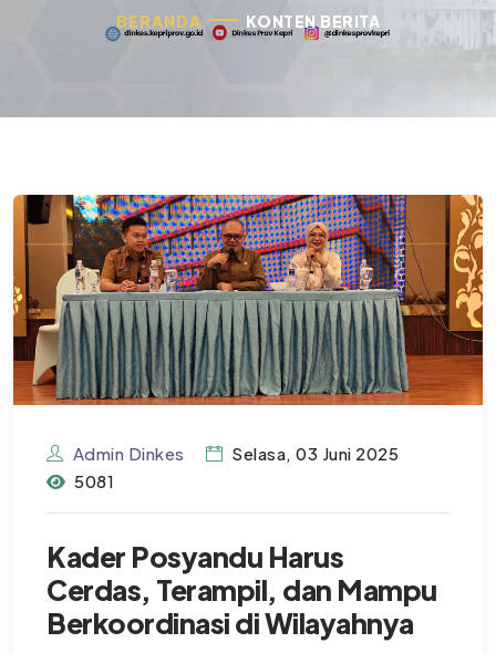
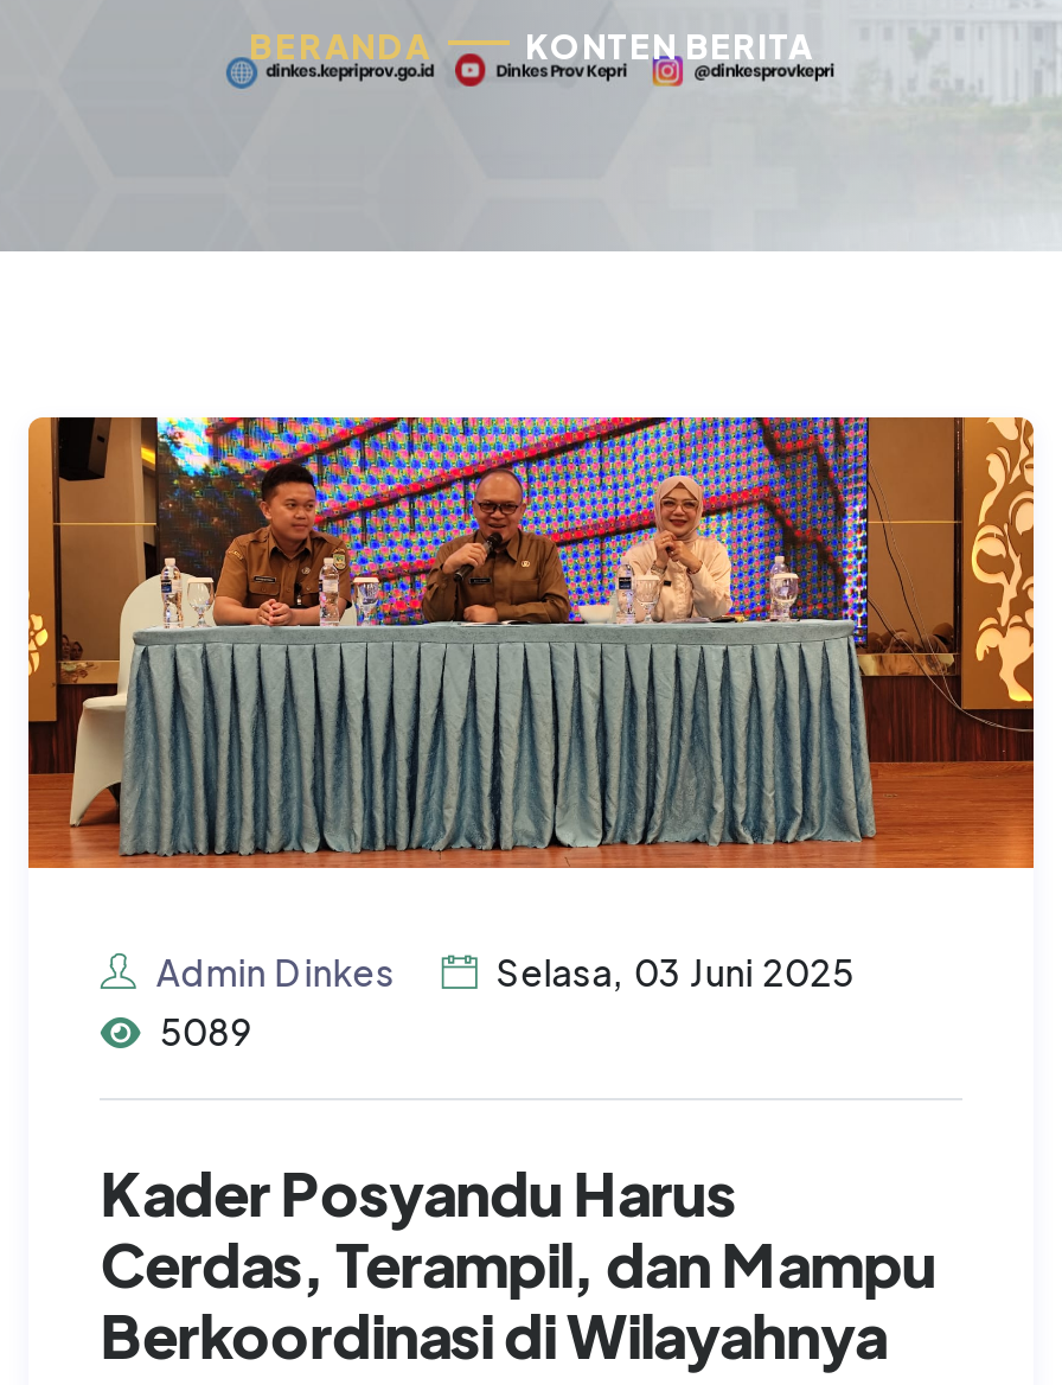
[71,470,114,491] 5081 -> [151,1007,252,1052] 5089

